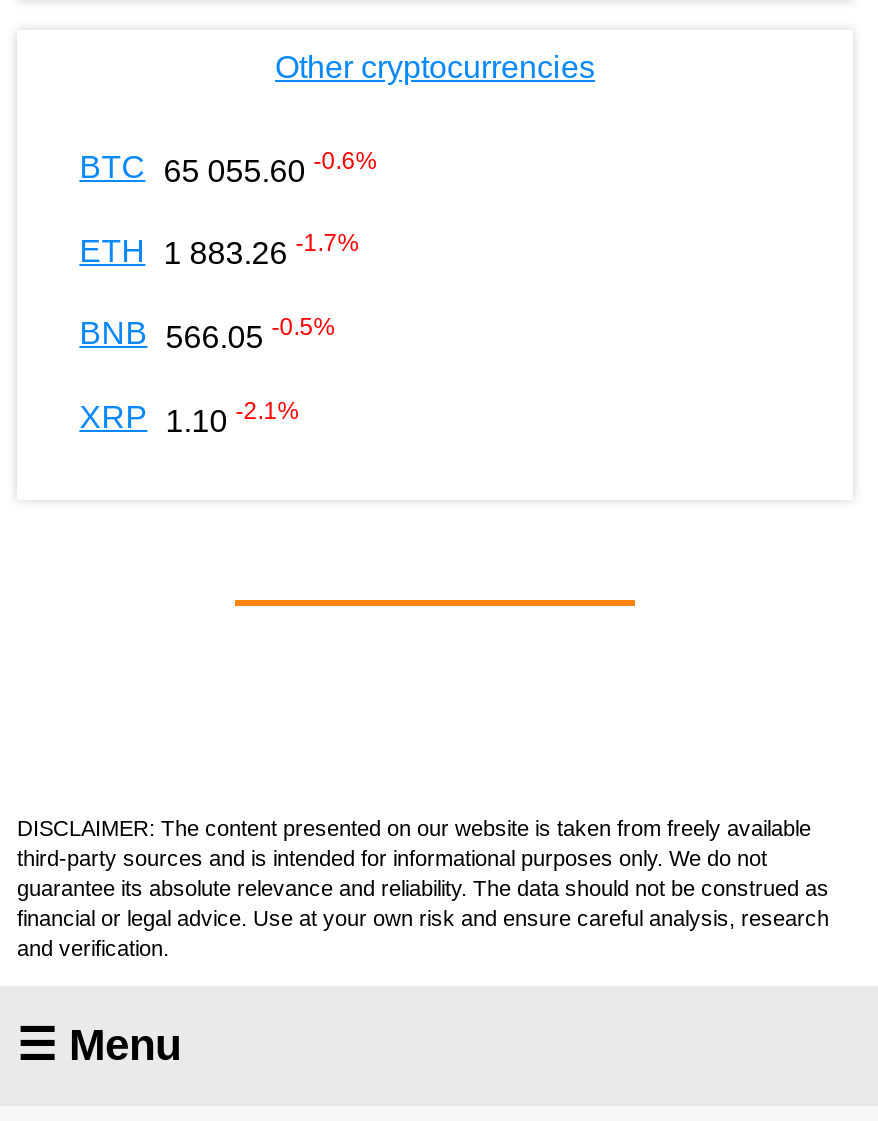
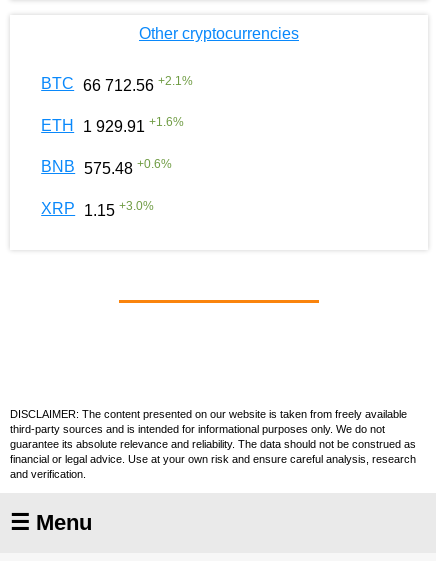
[79,146,377,187] BTC 65 055.60 -0.6% -> [41,73,193,94] BTC 66 712.56 +2.1%
[79,230,359,271] ETH 1 883.26 -1.7% -> [41,115,184,135] ETH 1 929.91 +1.6%
[79,313,335,354] BNB 566.05 -0.5% -> [41,157,172,177] BNB 575.48 +0.6%
[79,397,299,437] XRP 1.10 -2.1% -> [41,198,154,219] XRP 1.15 +3.0%

